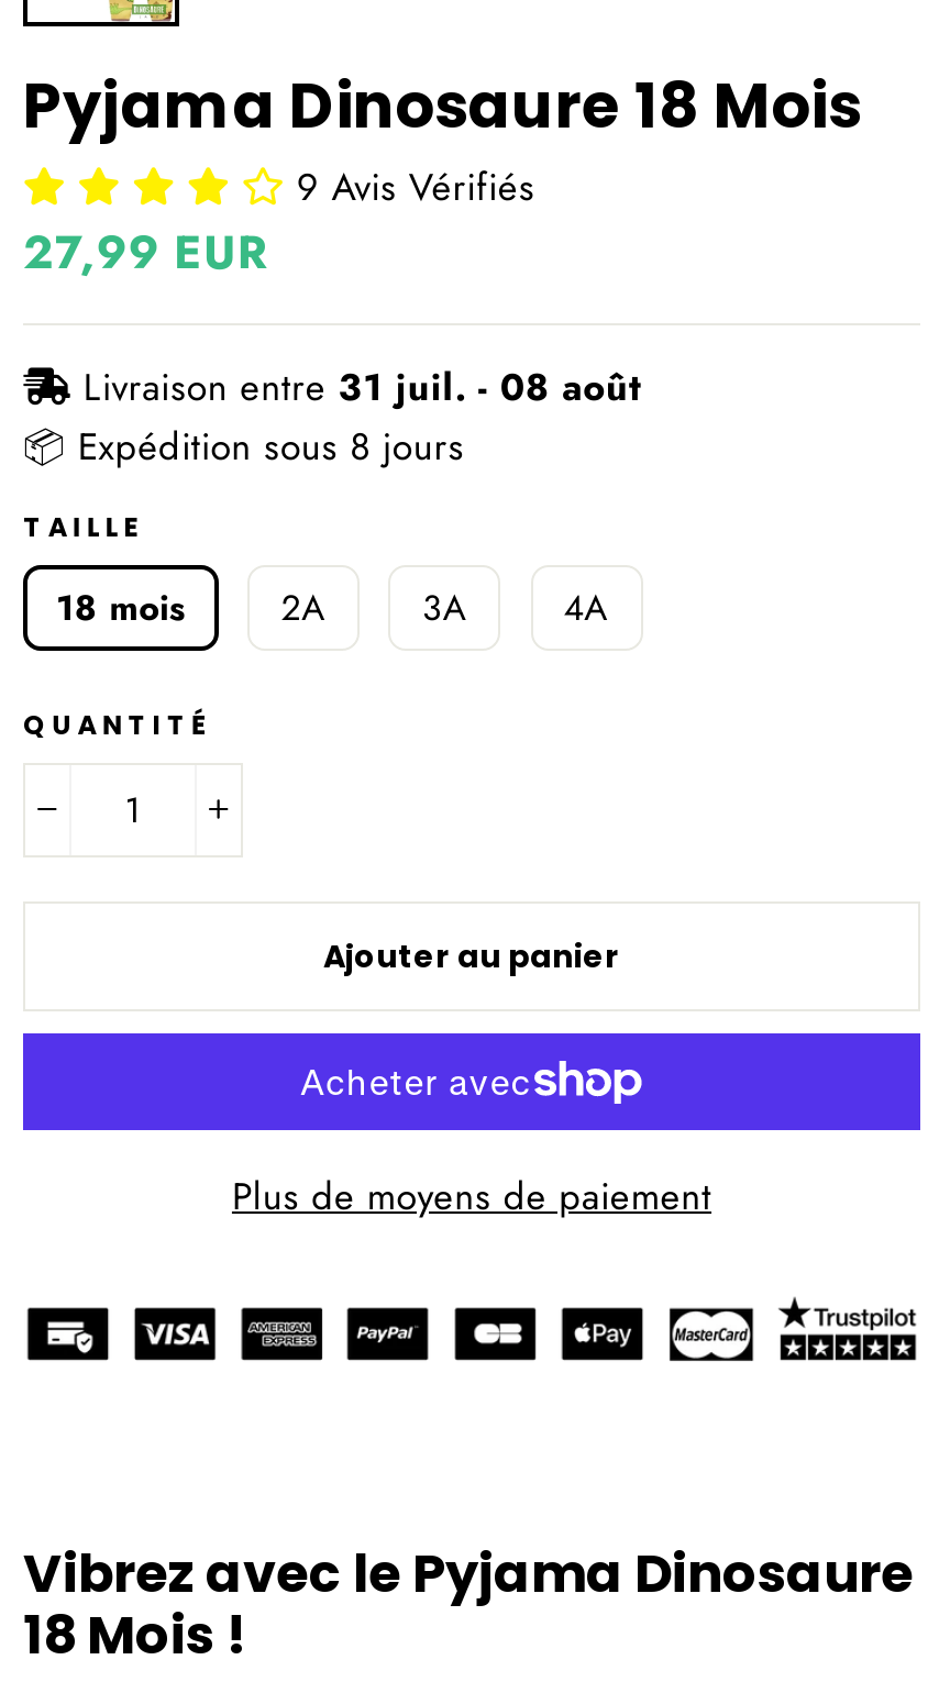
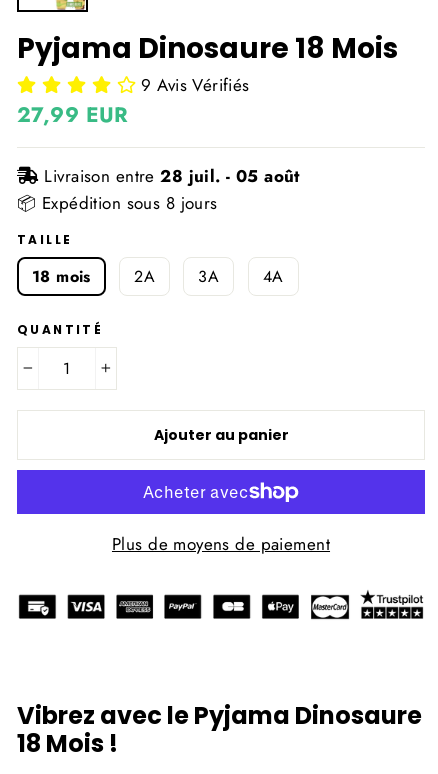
[71,361,641,413] Livraison entre 31 juil. - 08 août -> [39,164,300,188] Livraison entre 28 juil. - 05 août

